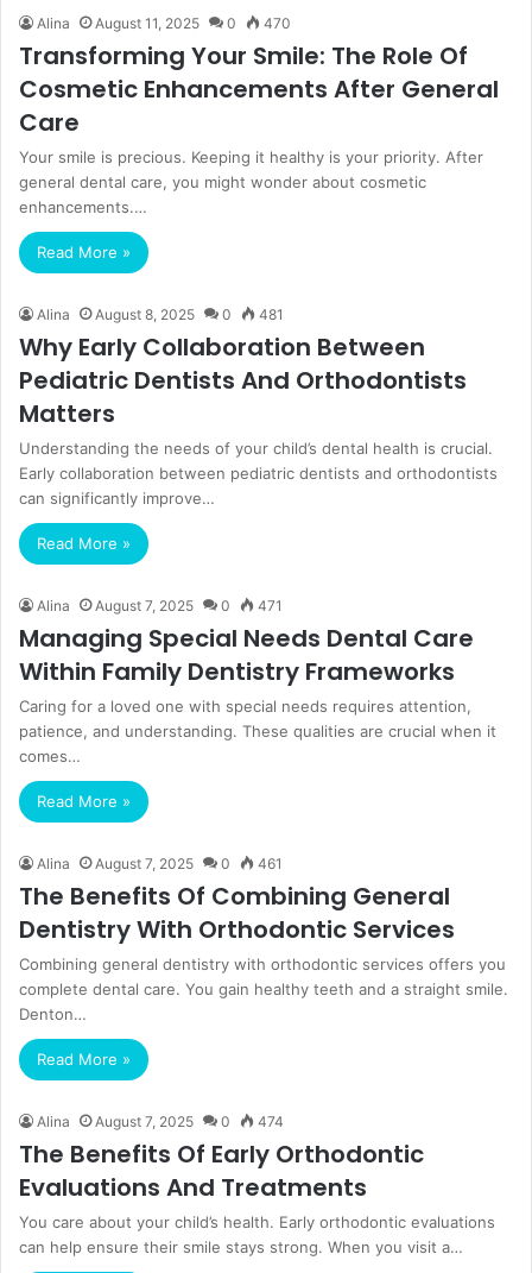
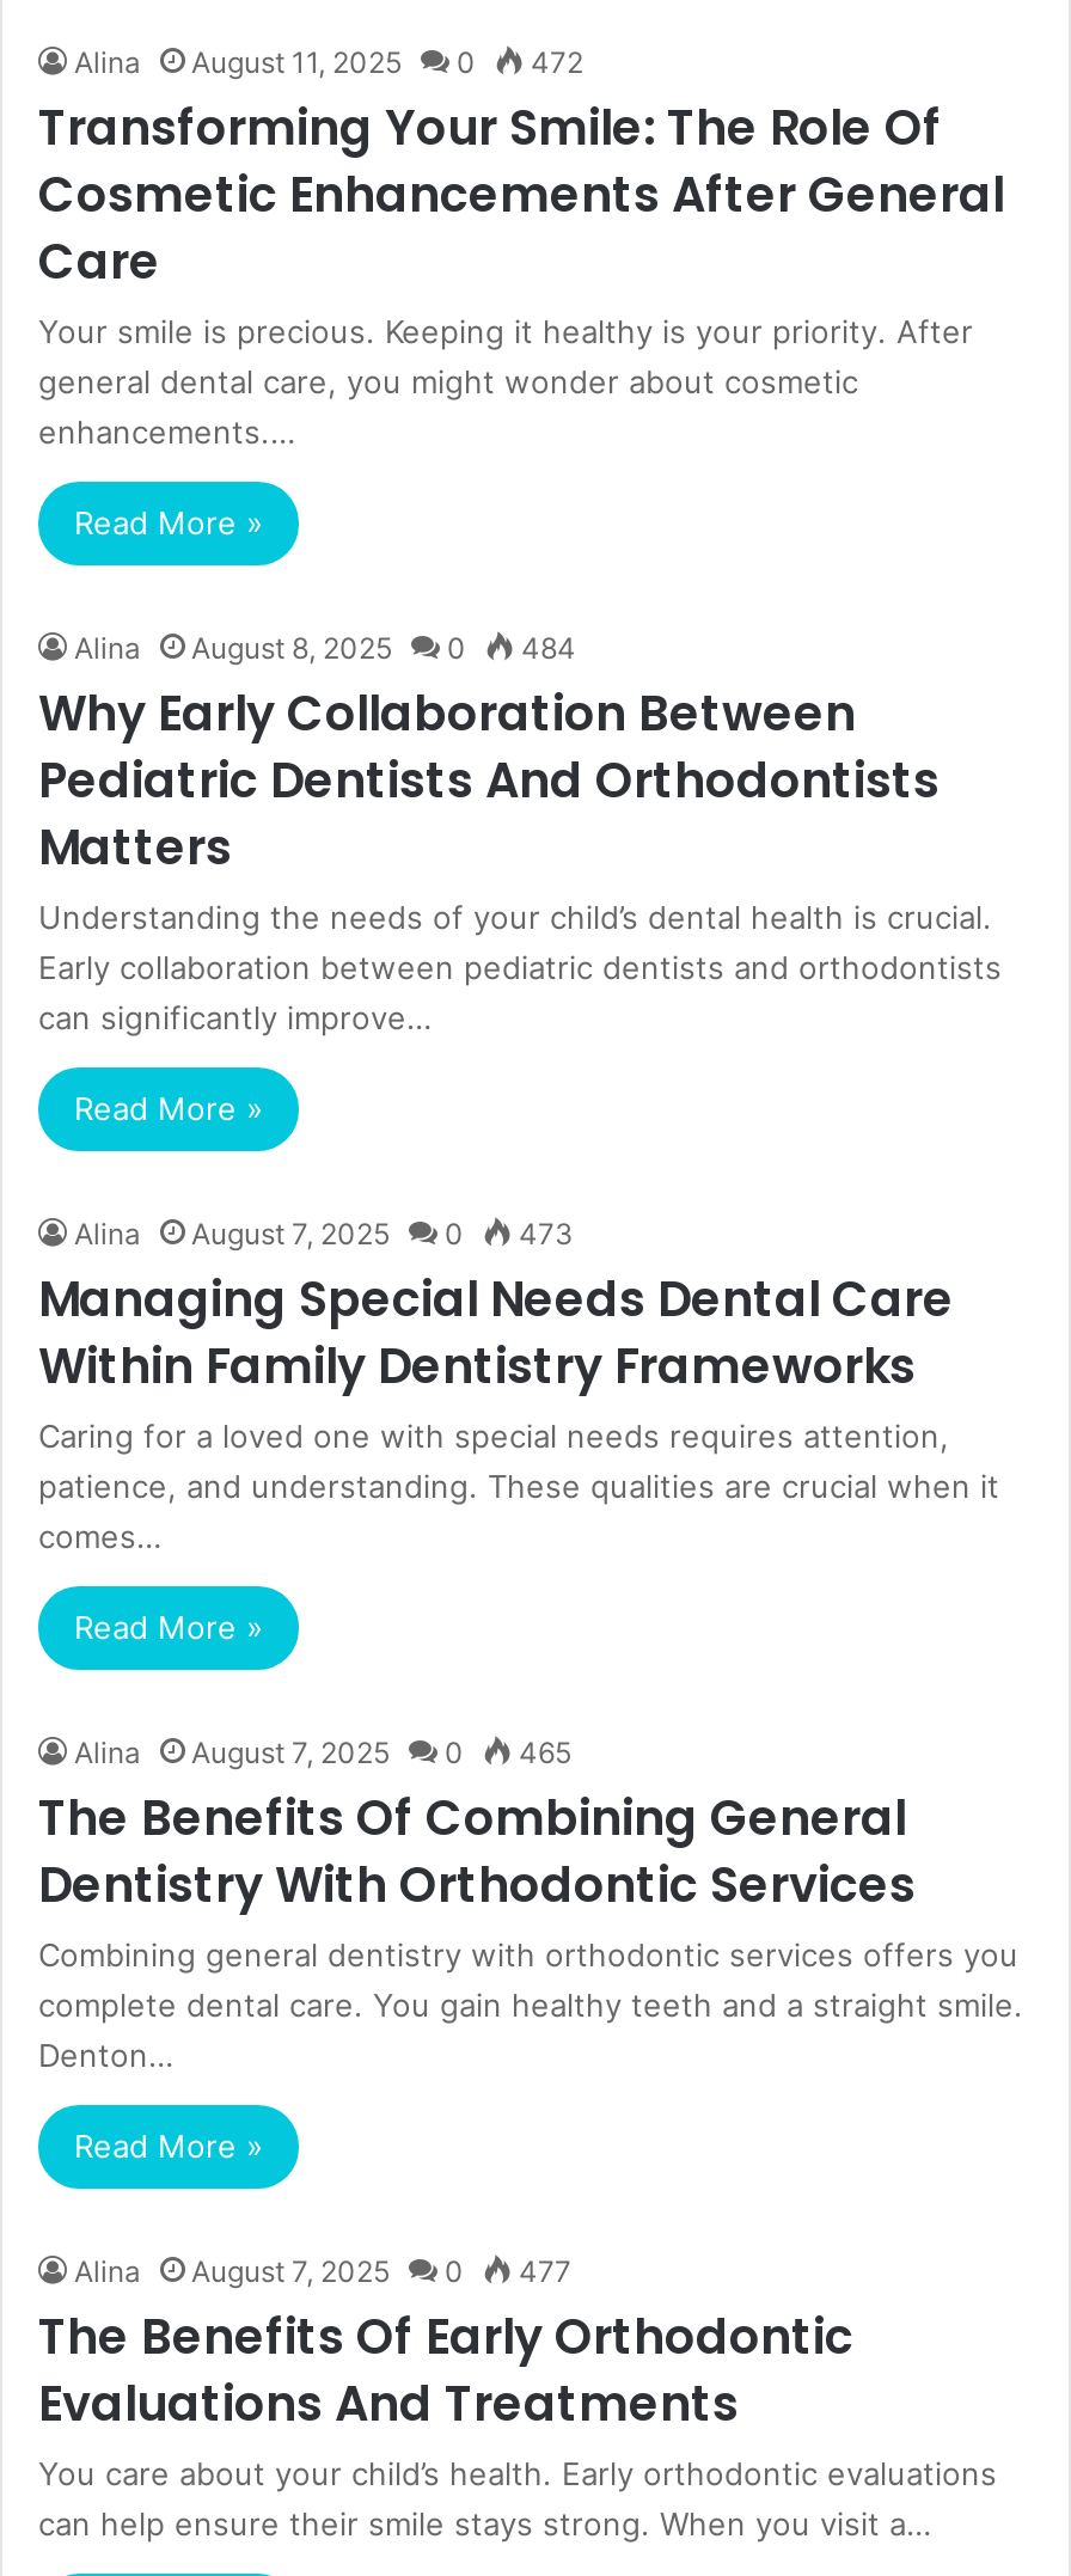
[37,14,291,32] Alina August 11, 2025 0 470 -> [74,44,583,80] Alina August 11, 2025 0 472
[37,305,284,323] Alina August 8, 2025 0 481 -> [74,630,576,666] Alina August 8, 2025 0 484
[37,597,283,615] Alina August 7, 2025 0 471 -> [74,1216,574,1252] Alina August 7, 2025 0 473
[37,855,283,872] Alina August 7, 2025 0 461 -> [74,1734,571,1770] Alina August 7, 2025 0 465
[37,1113,284,1130] Alina August 7, 2025 0 474 -> [74,2253,571,2289] Alina August 7, 2025 0 477

